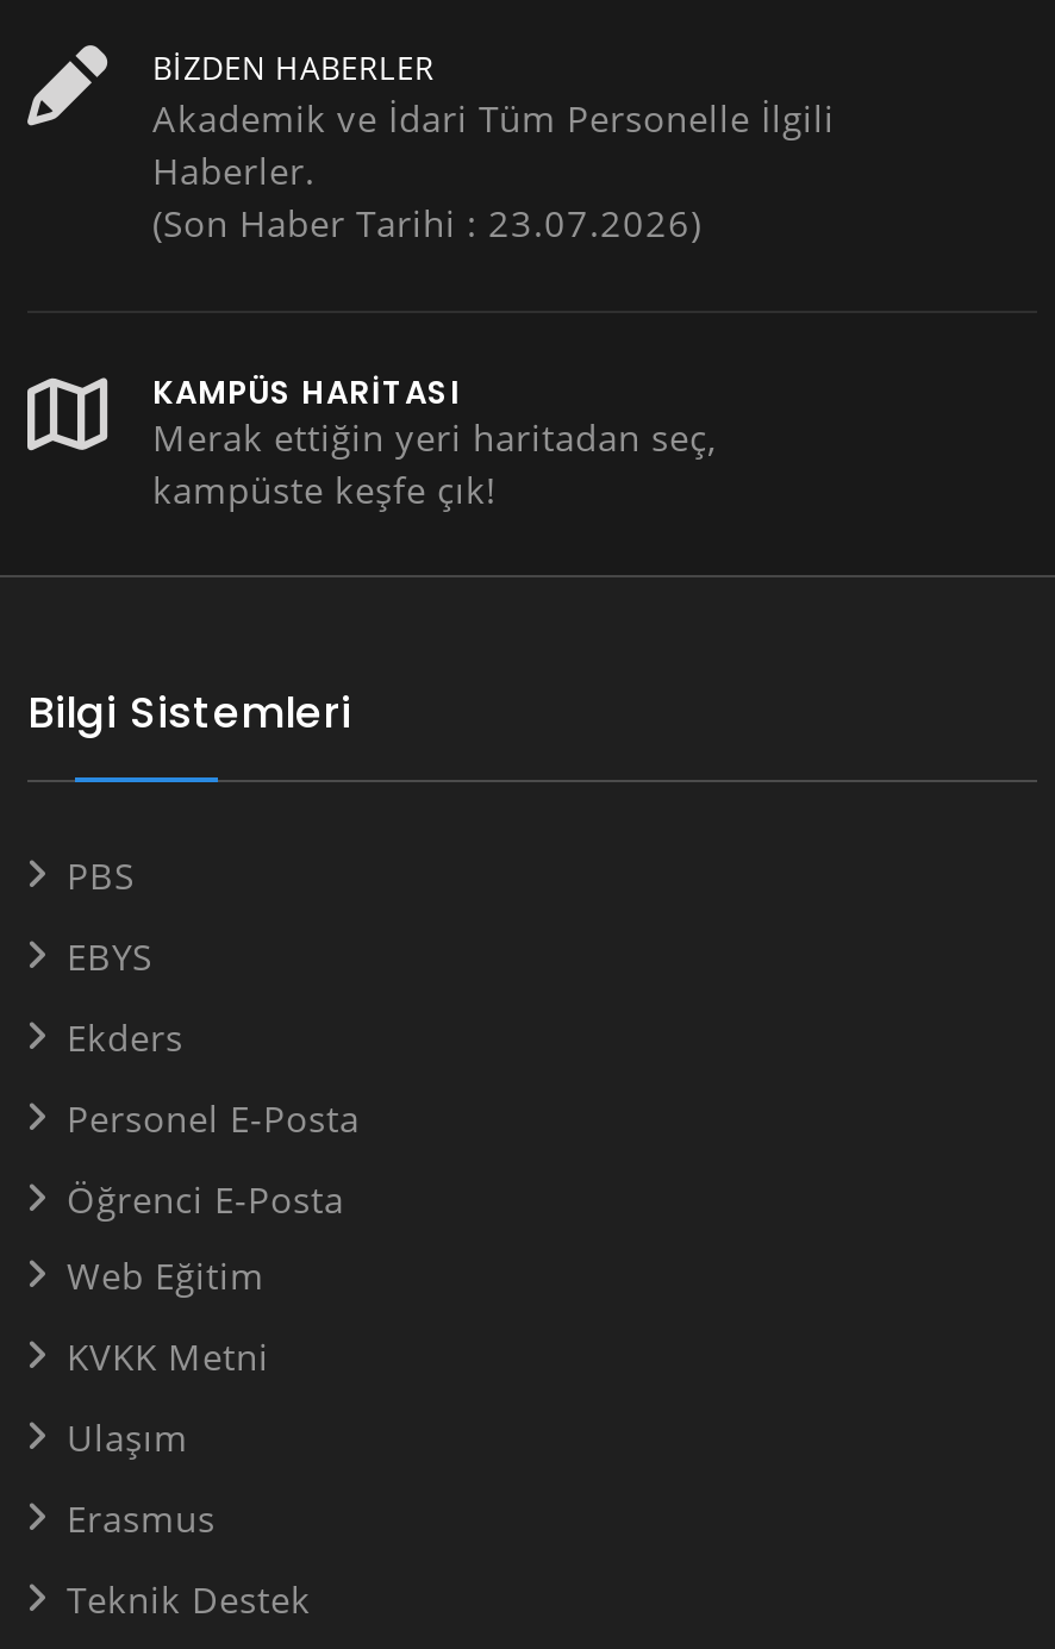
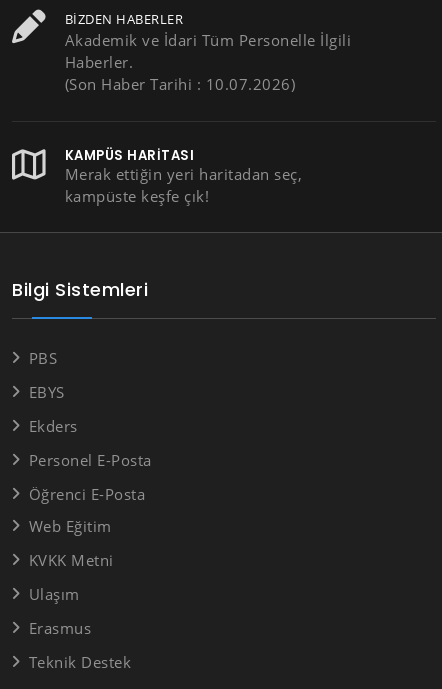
[152,200,701,247] (Son Haber Tarihi : 23.07.2026) -> [64,74,295,94] (Son Haber Tarihi : 10.07.2026)

